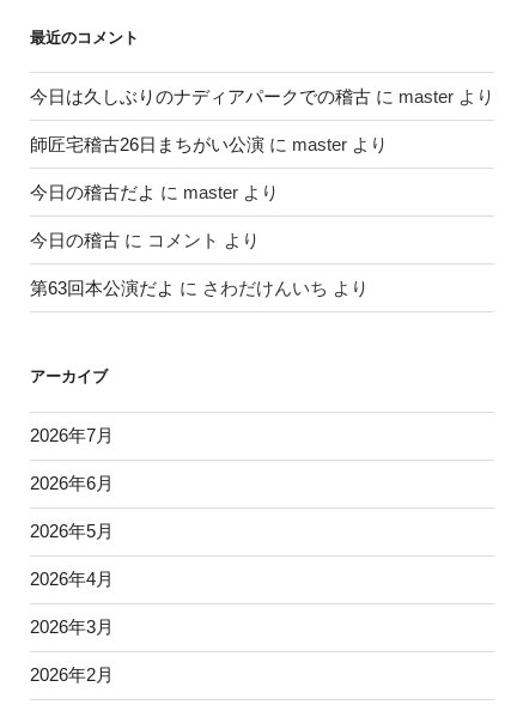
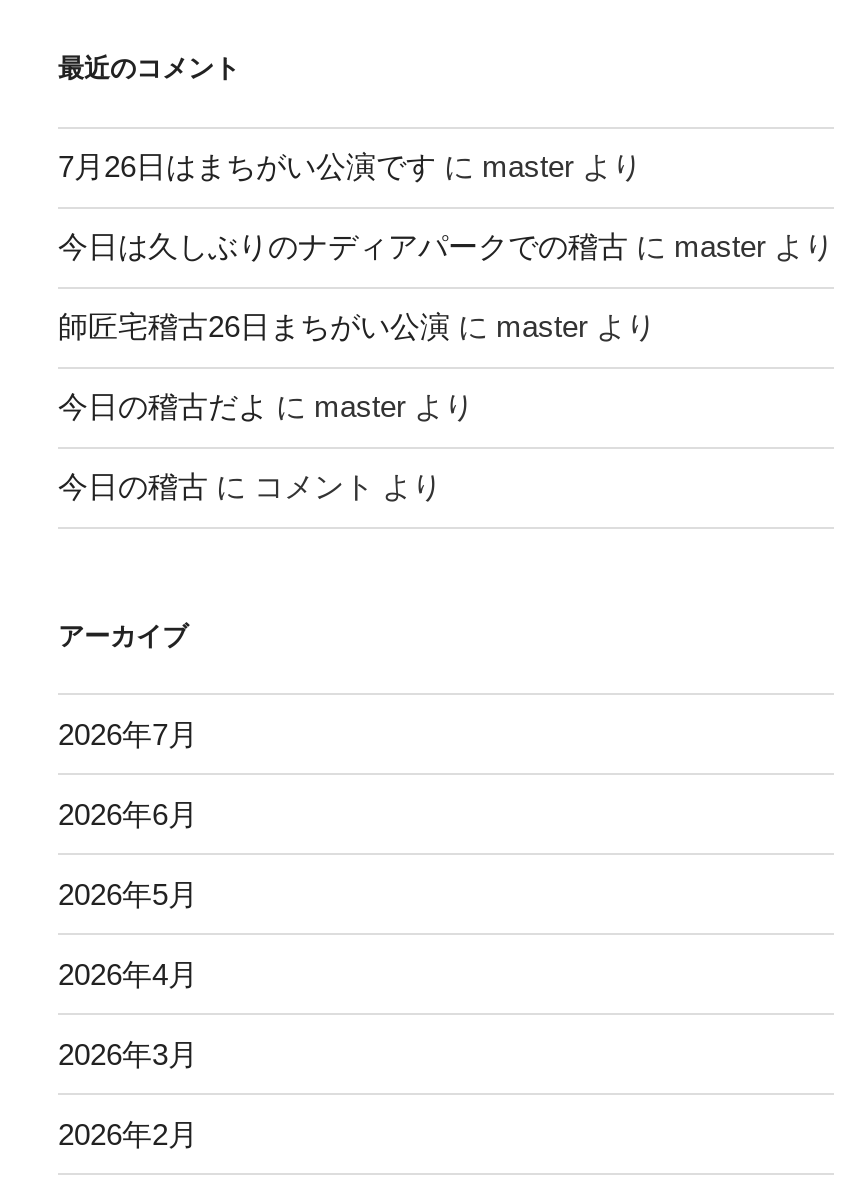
none -> [58,150,642,184] 7月26日はまちがい公演ですにmasterより
moved [30,86,494,250] -> [58,230,834,504]: 今日は久しぶりのナディアパークでの稽古にmasterより | 師匠宅稽古26日まちがい公演にmasterより | 今日の稽古だよにmasterより | 今日の稽古にコメントより
[30,277,369,298] 第63回本公演だよにさわだけんいちより -> none

